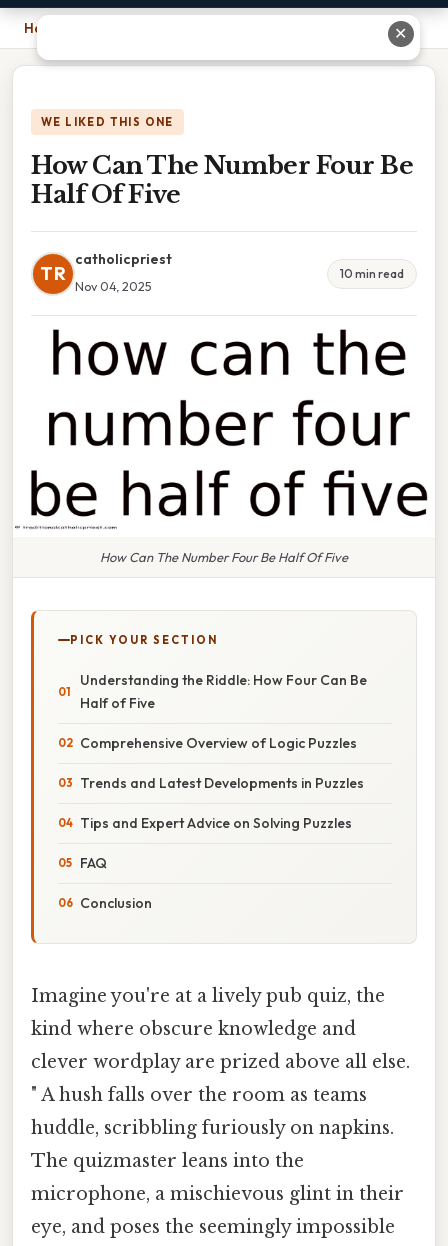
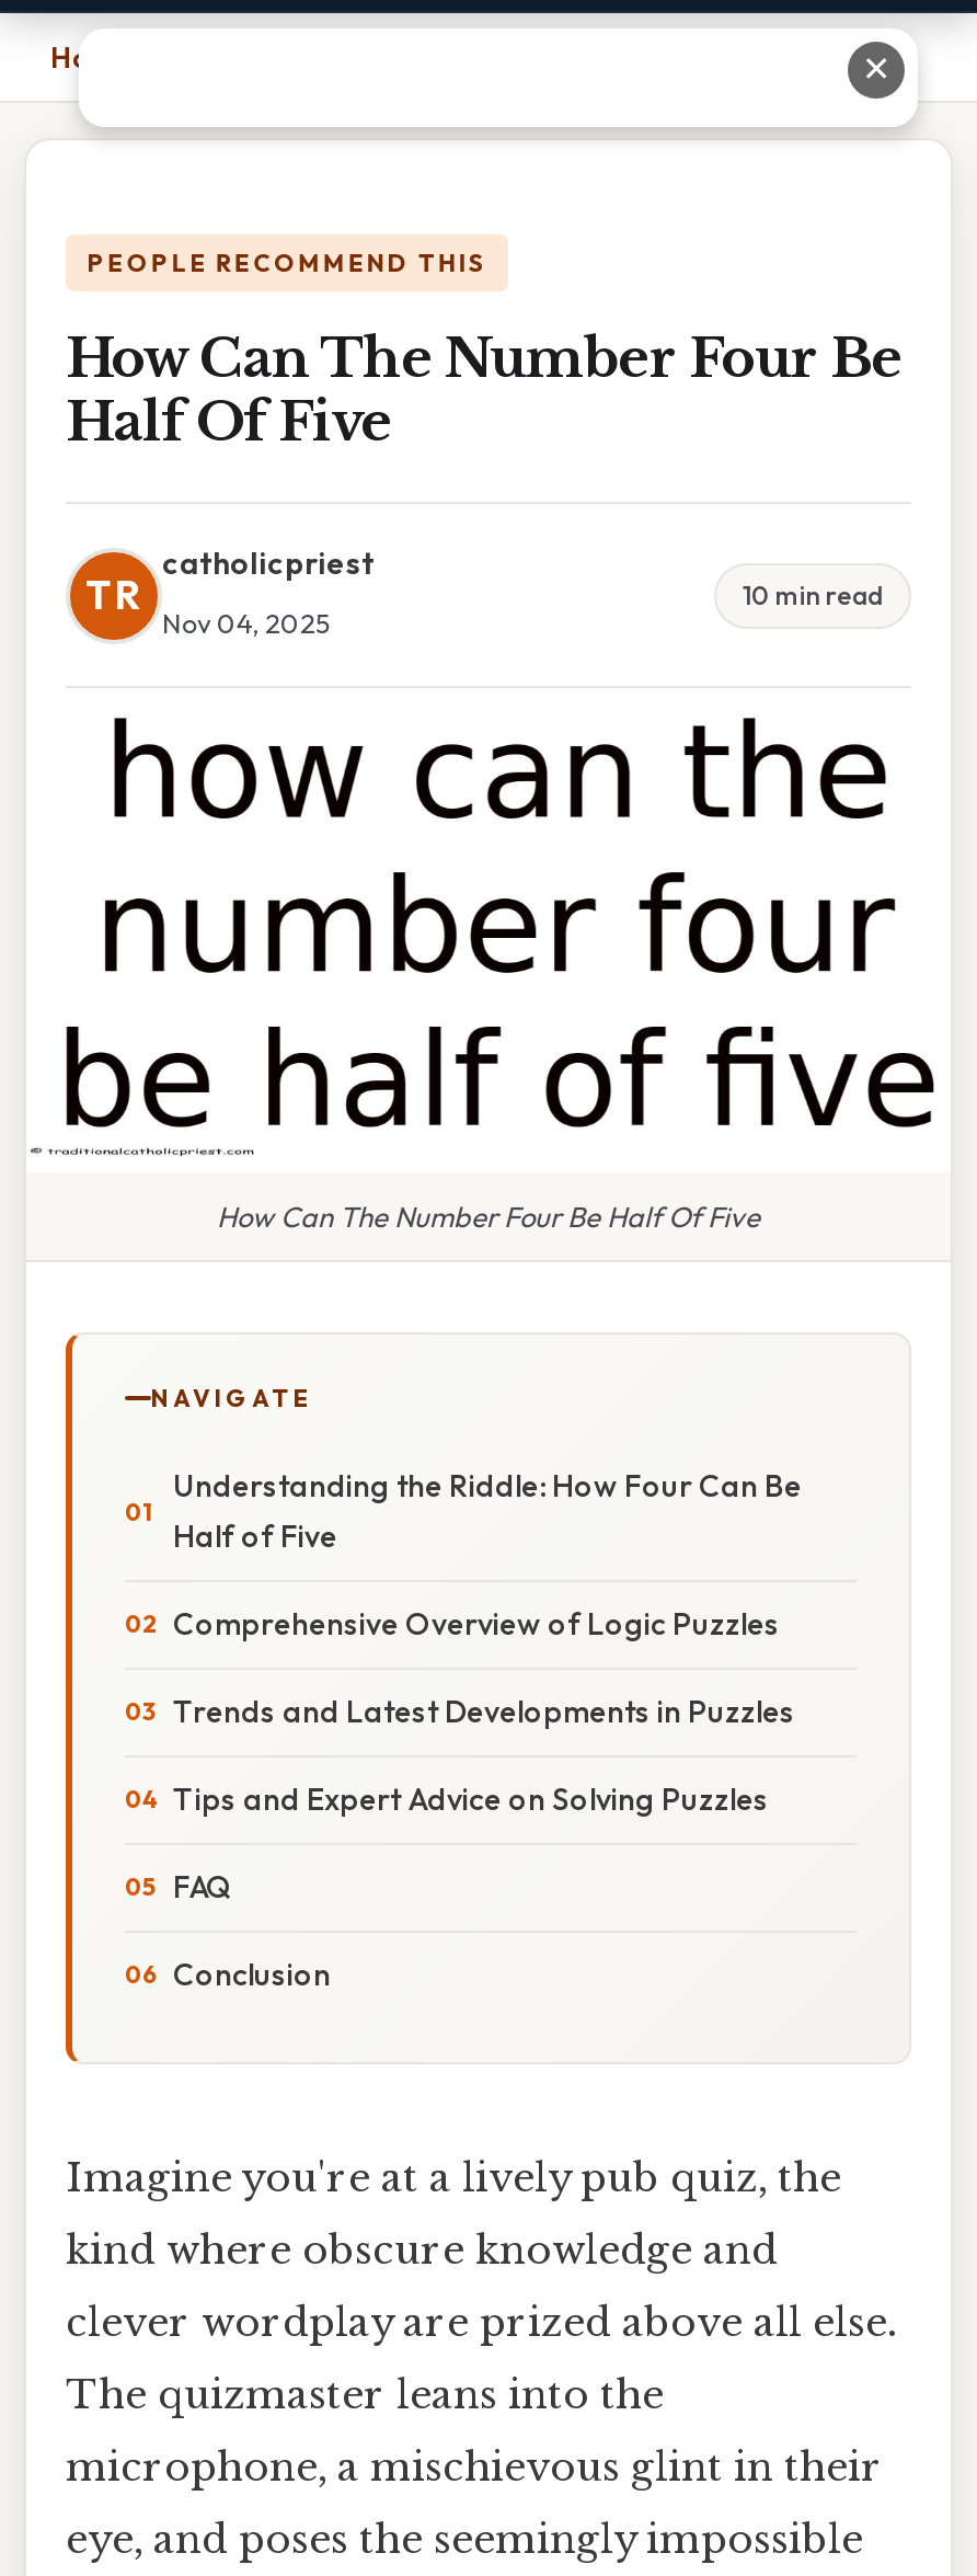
[41,115,174,129] WE LIKED THIS ONE -> [88,248,487,278] PEOPLE RECOMMEND THIS
[70,633,218,647] PICK YOUR SECTION -> [151,1382,313,1413] NAVIGATE
[31,1084,394,1139] " A hush falls over the room as teams | huddle, scribbling furiously on napkins. -> none

